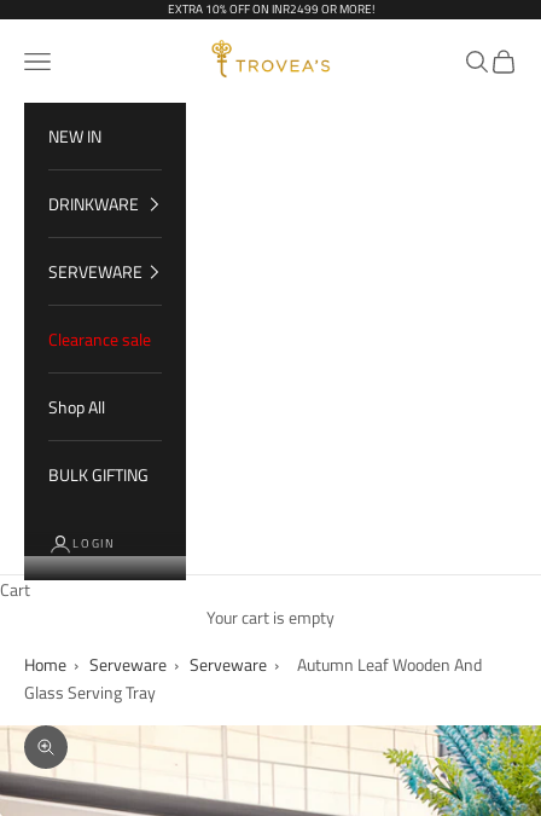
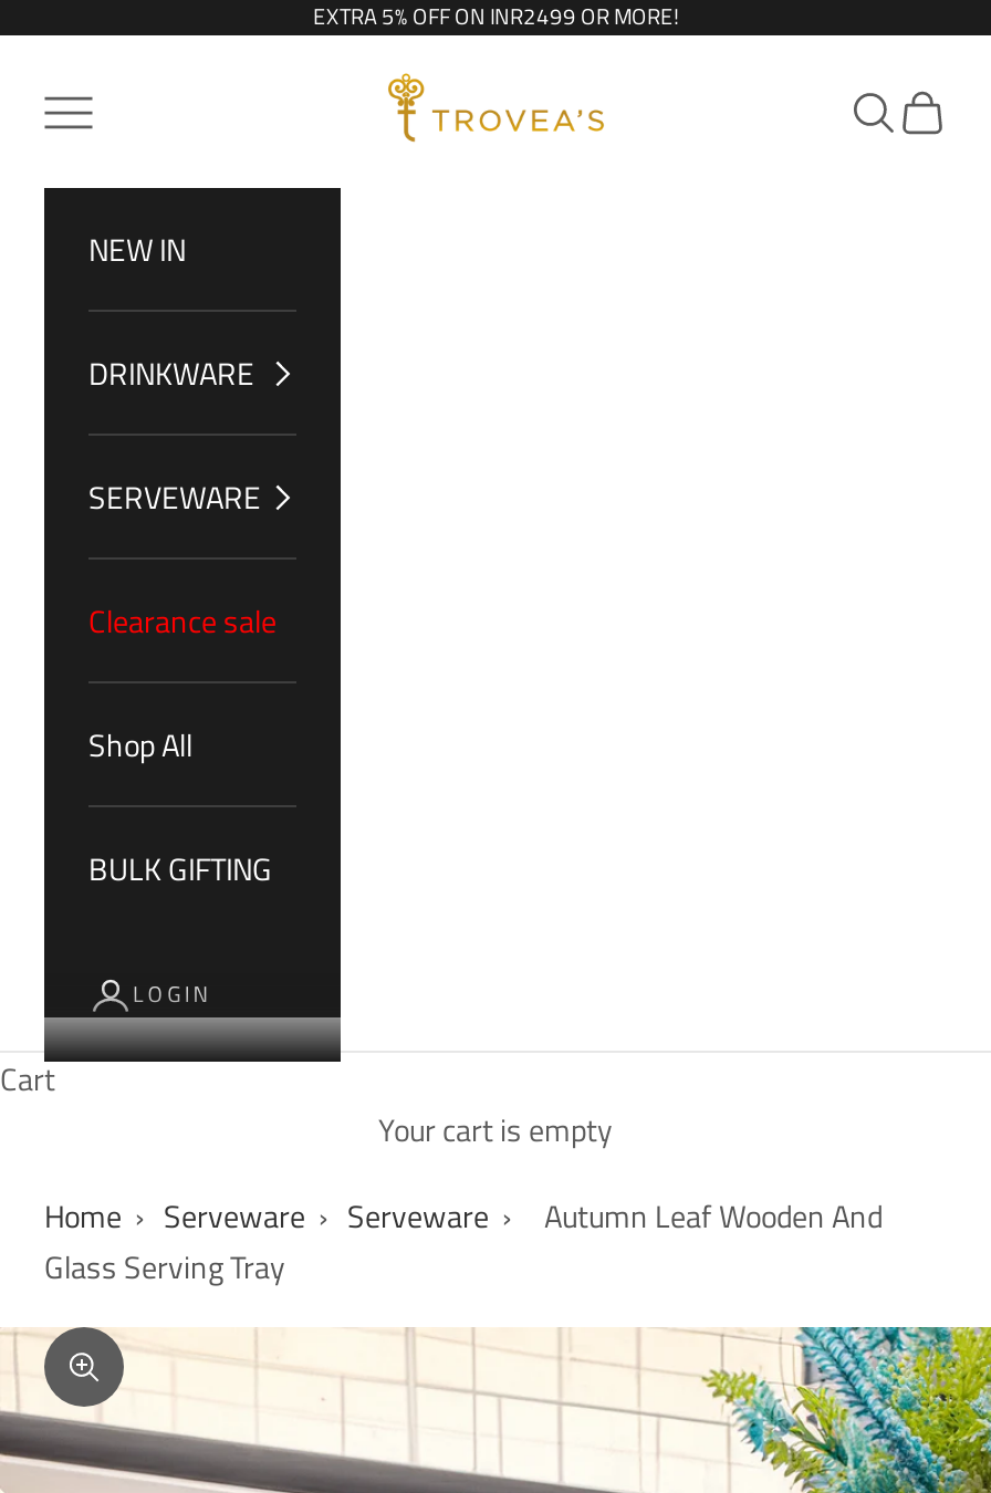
[167,0,374,18] EXTRA 10% OFF ON INR2499 OR MORE! -> [313,0,678,33] EXTRA 5% OFF ON INR2499 OR MORE!

